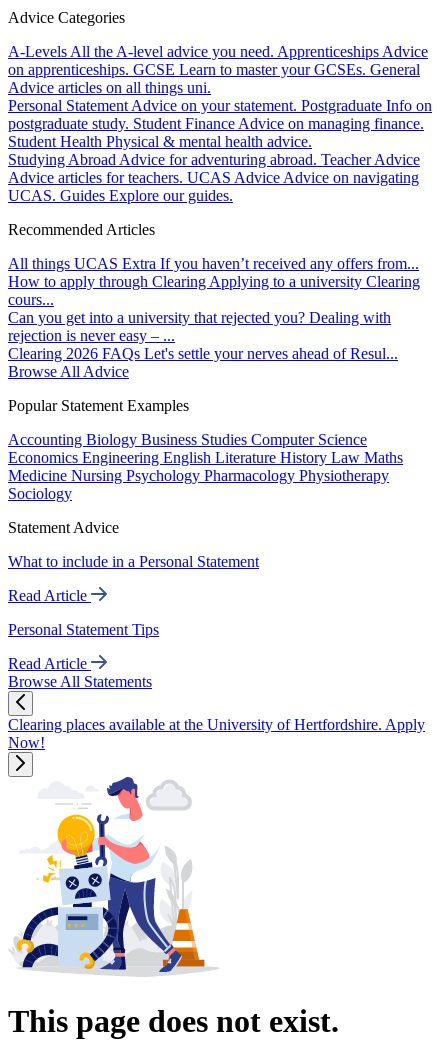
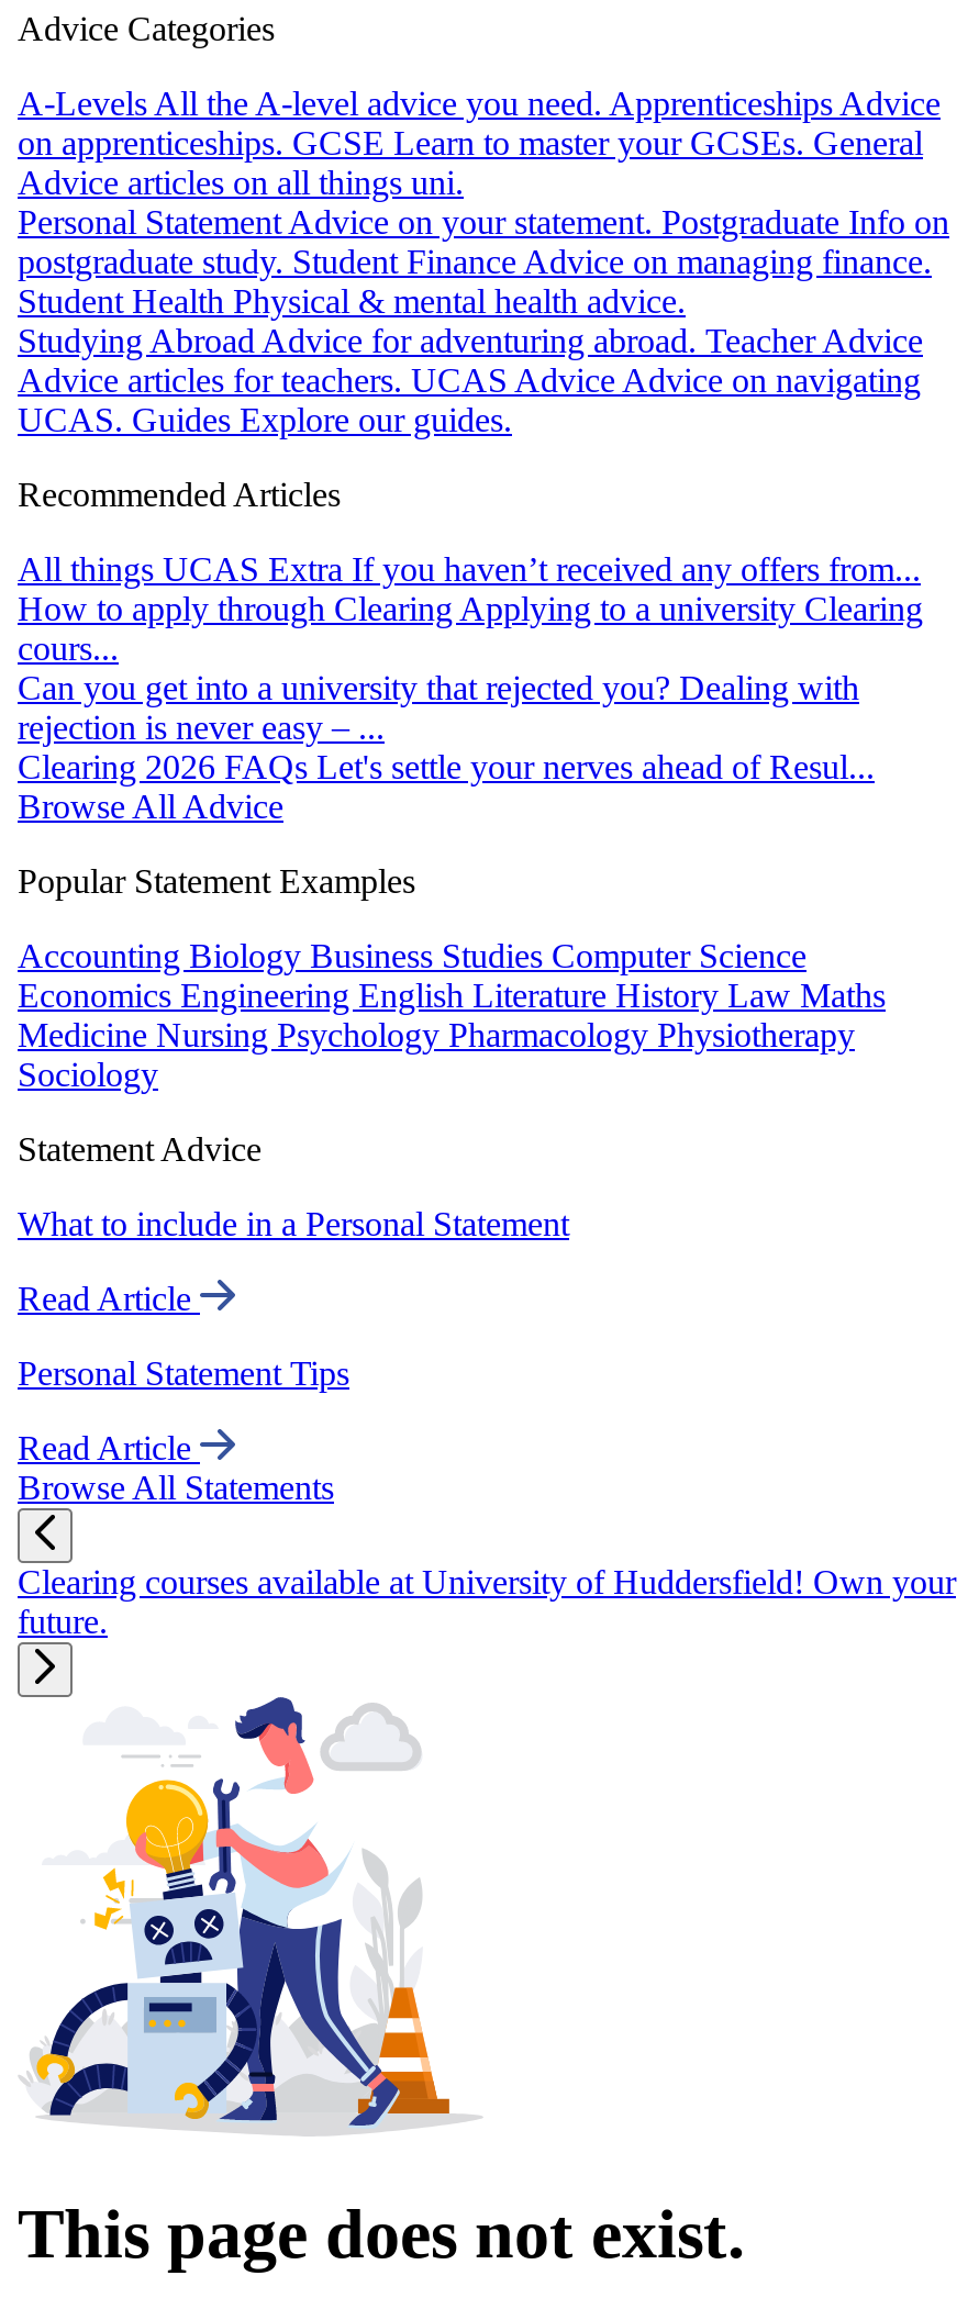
[8,716,425,751] Clearing places available at the University of Hertfordshire. Apply | Now! -> [18,1563,956,1640] Clearing courses available at University of Huddersfield! Own your | future.

